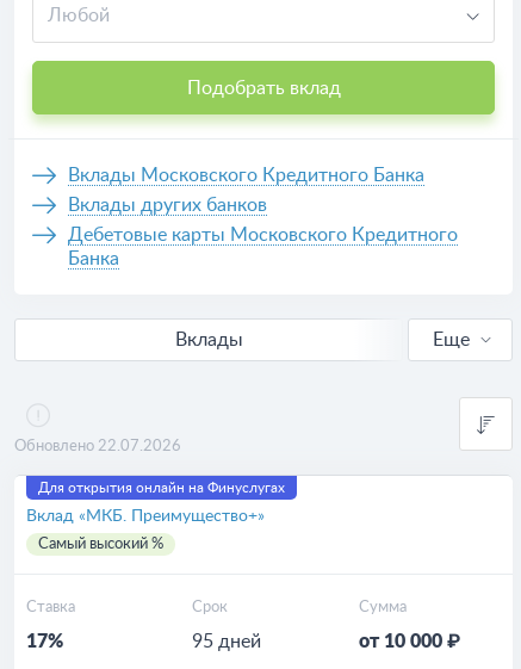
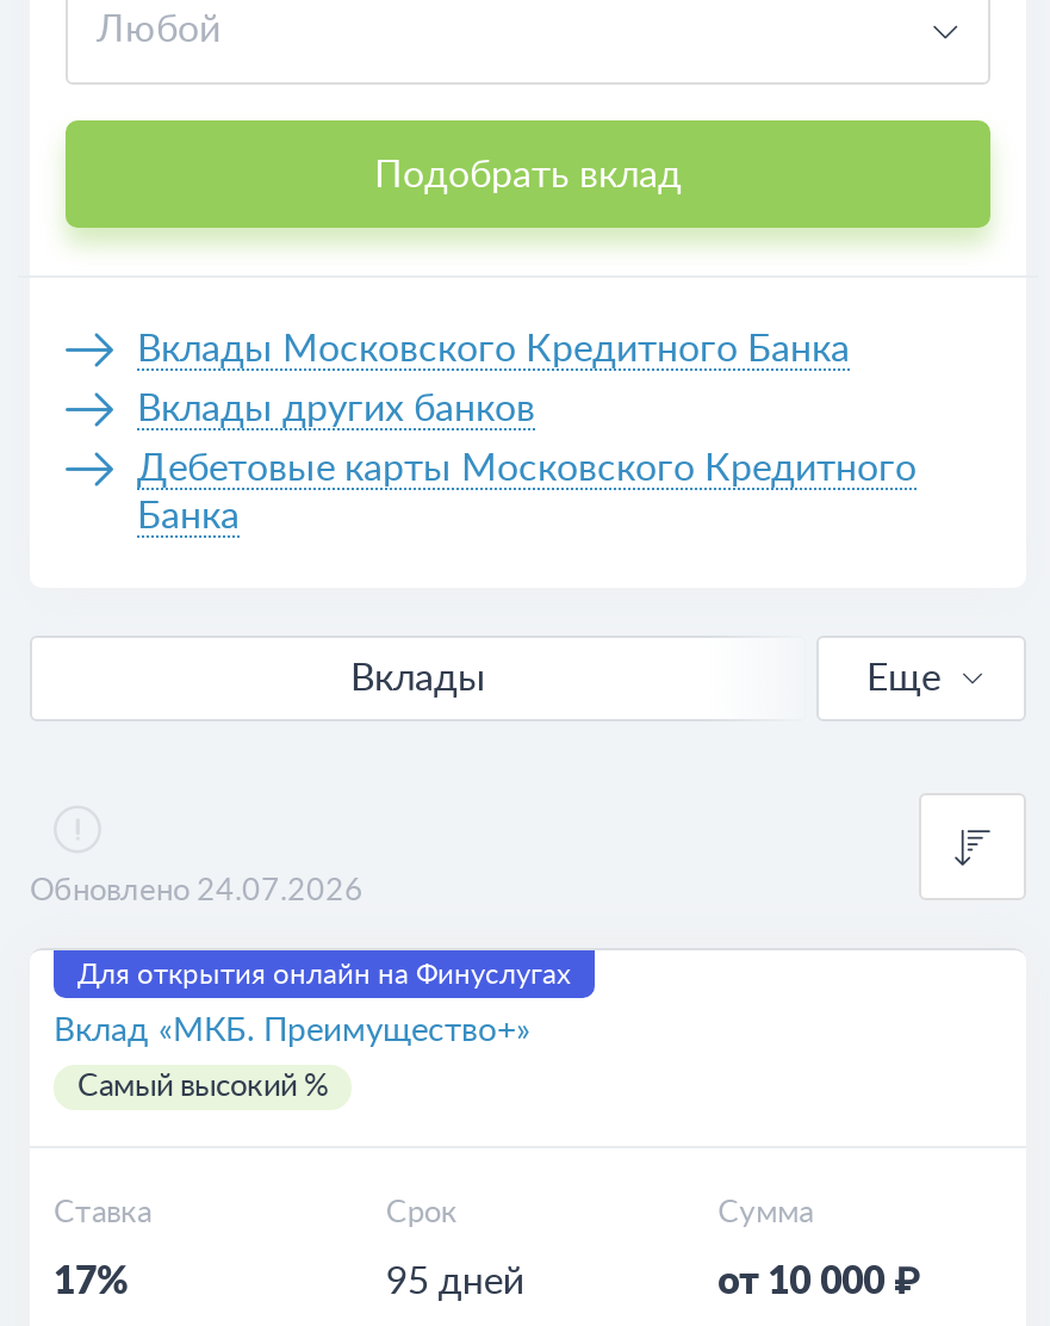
[14,439,181,454] Обновлено 22.07.2026 -> [30,876,364,907] Обновлено 24.07.2026

